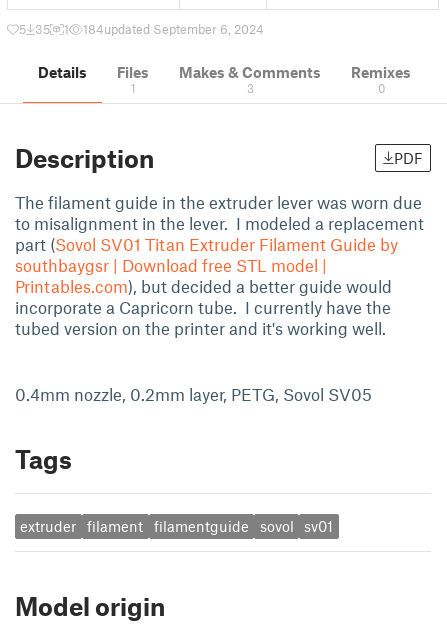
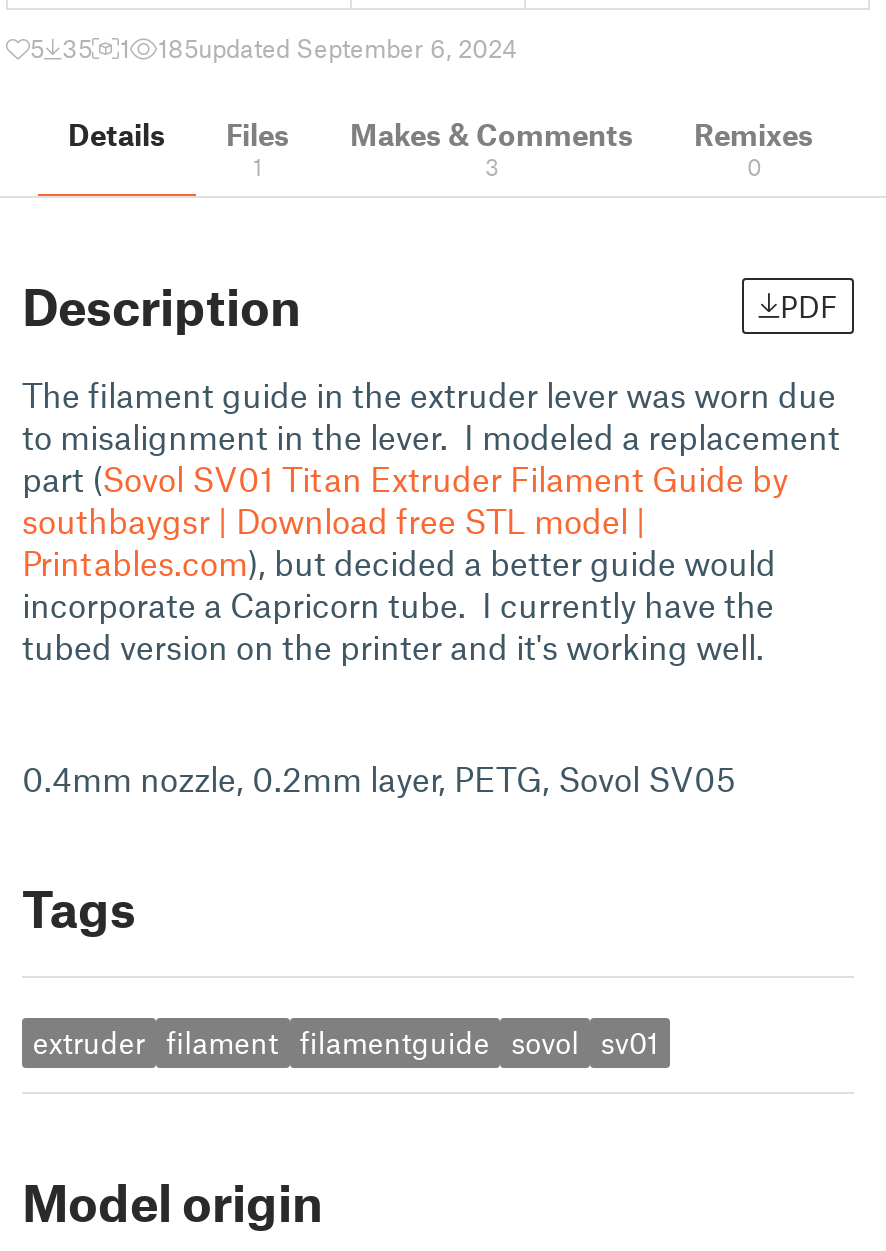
[83,21,264,37] 184updated September 6, 2024 -> [158,32,518,64] 185updated September 6, 2024

